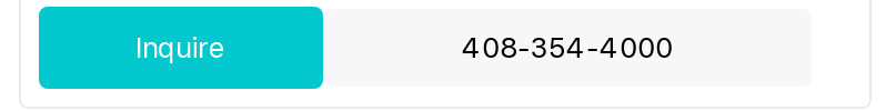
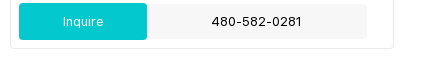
[462,31,673,64] 408-354-4000 -> [211,14,302,29] 480-582-0281

